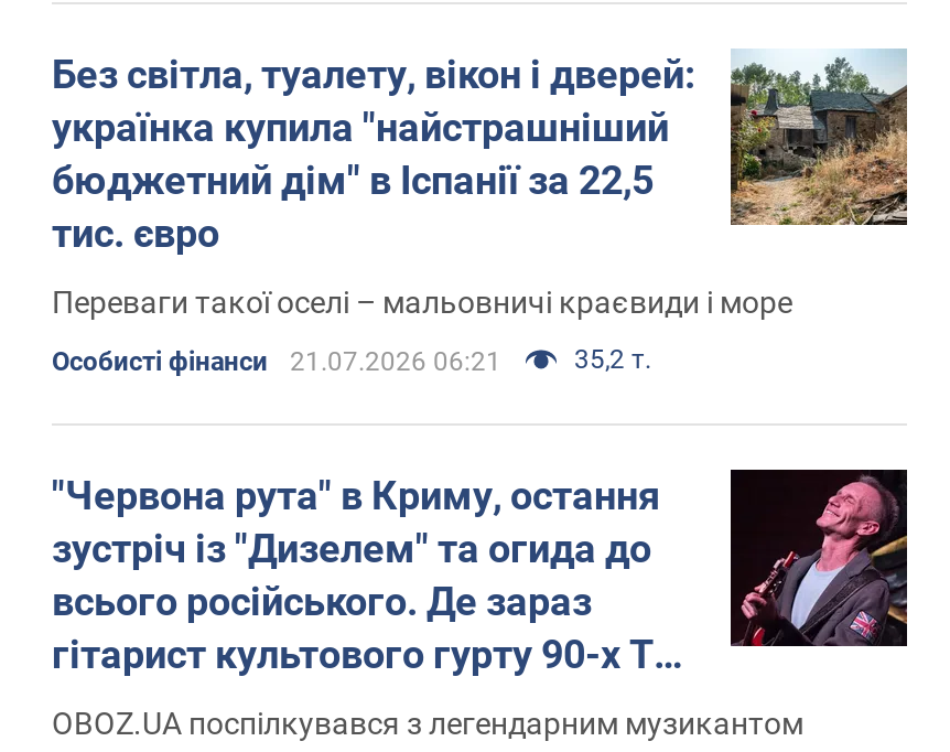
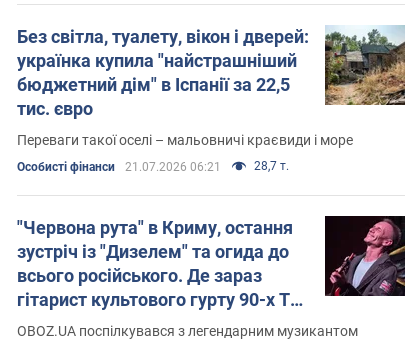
[574,344,651,374] 35,2 т. -> [254,159,289,173] 28,7 т.

